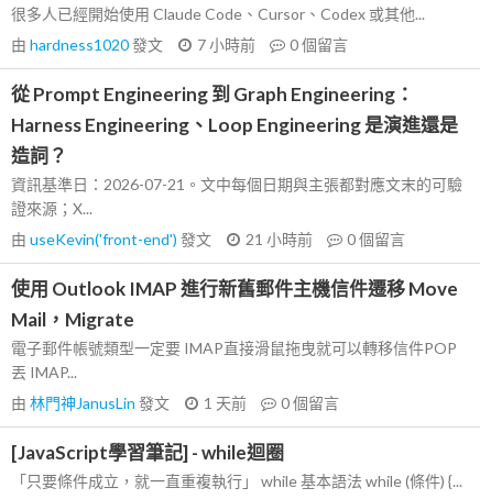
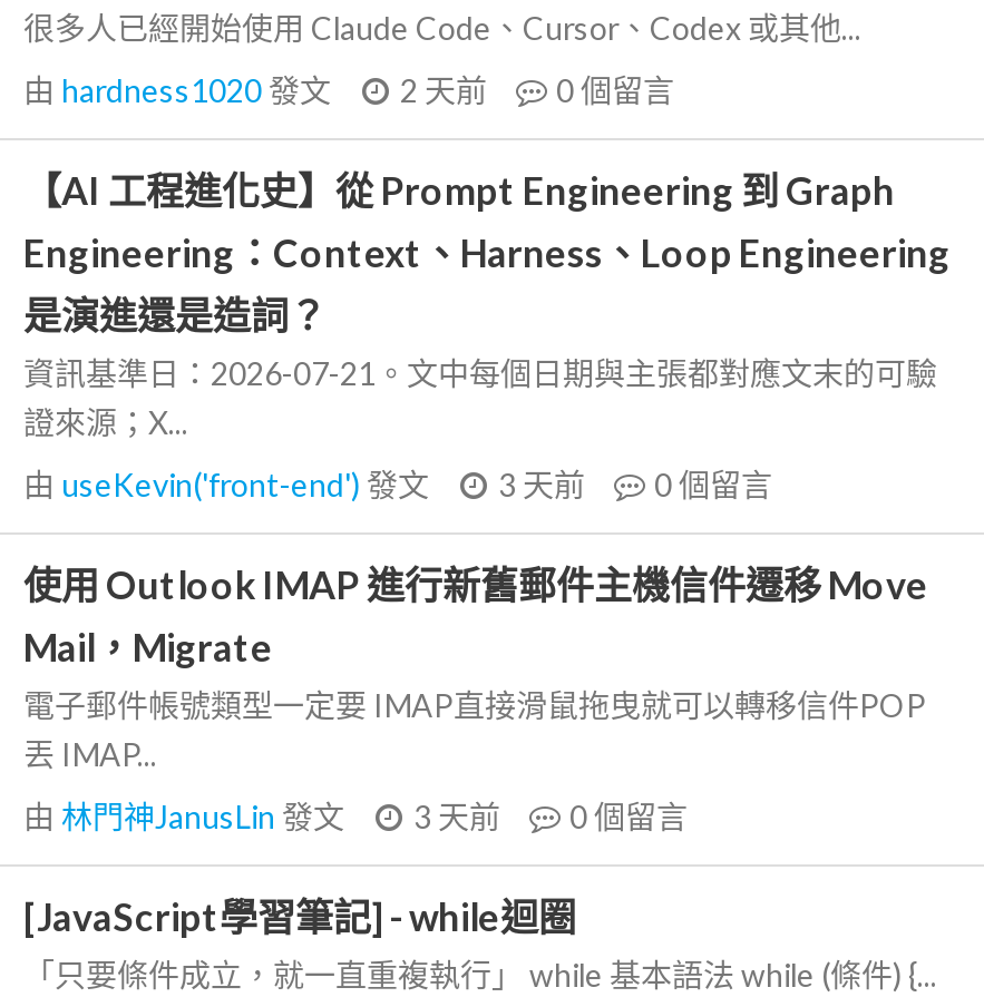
[11,35,348,54] 由hardness1020發文 7 小時前 0個留言 -> [23,71,674,109] 由hardness1020發文 2 天前 0個留言
[11,82,458,167] 從 Prompt Engineering 到 Graph Engineering： | Harness Engineering、Loop Engineering 是演進還是 | 造詞？ -> [23,167,951,339] 【AI 工程進化史】從 Prompt Engineering 到 Graph | Engineering：Context、Harness、Loop Engineering | 是演進還是造詞？
[11,230,405,248] 由useKevin('front-end')發文 21 小時前 0個留言 -> [23,466,772,503] 由useKevin('front-end')發文 3 天前 0個留言
[11,393,339,412] 由林門神JanusLin發文 1 天前 0個留言 -> [23,798,688,835] 由林門神JanusLin發文 3 天前 0個留言

